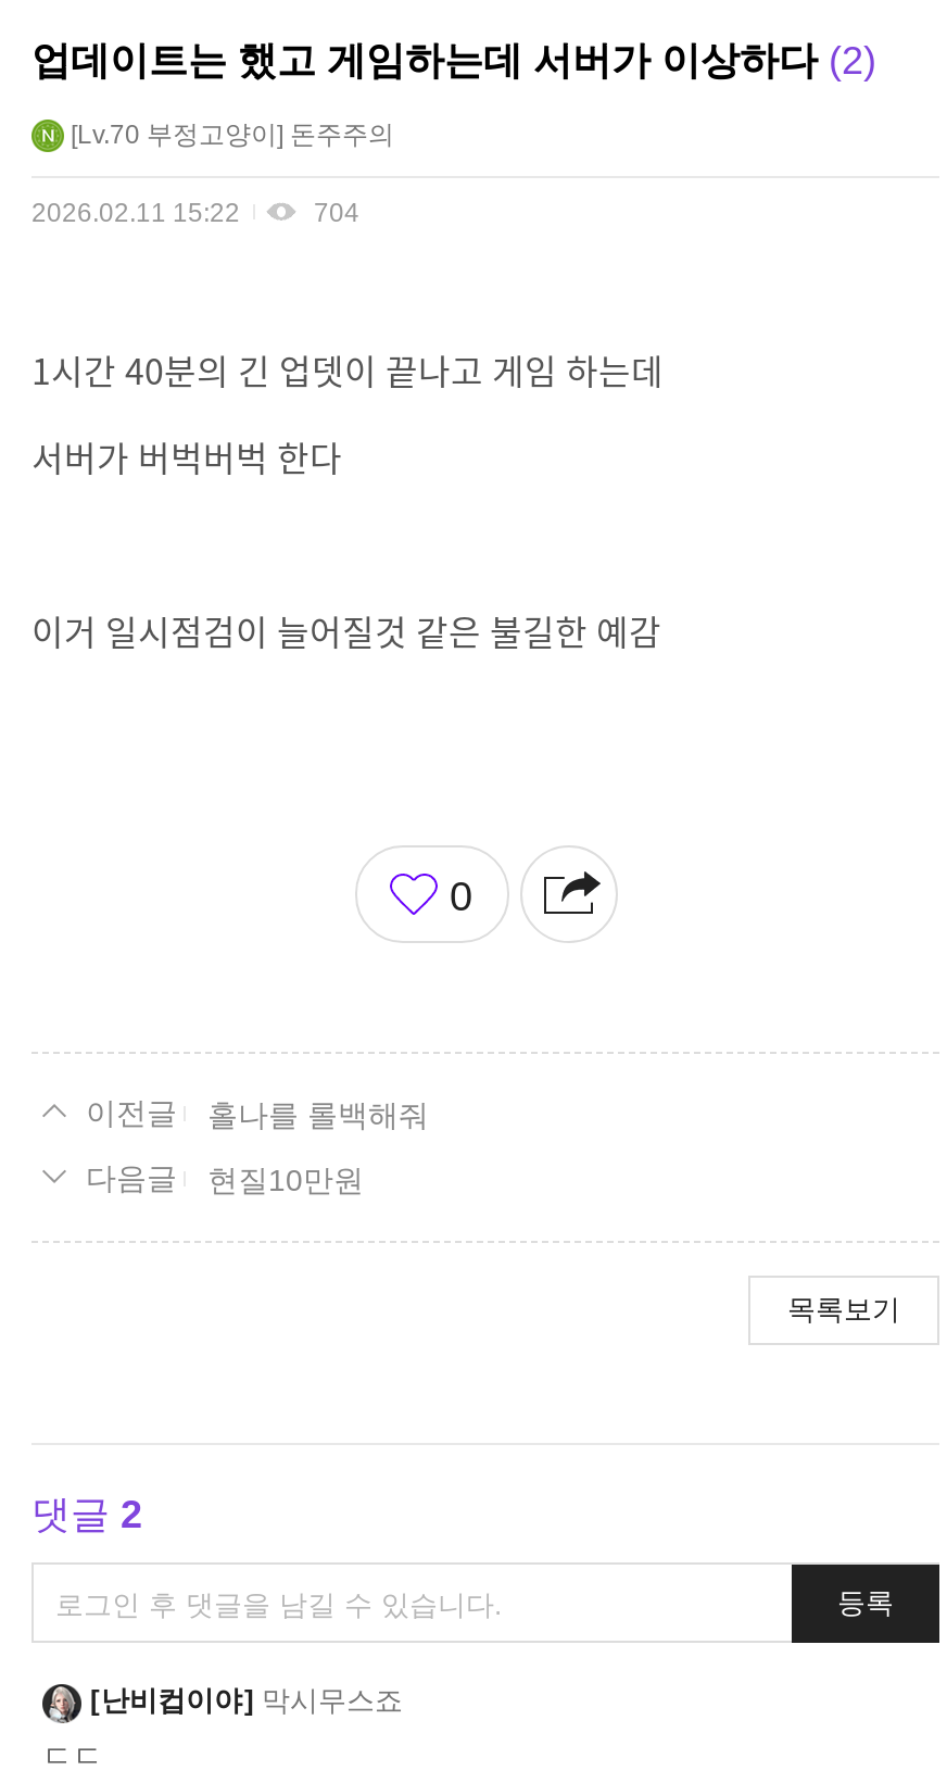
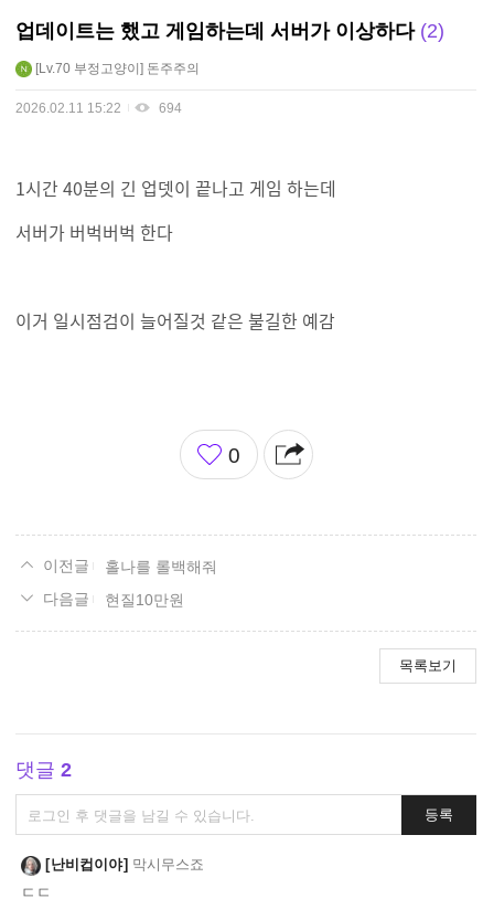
[307,198,359,228] 704 -> [155,101,182,116] 694

